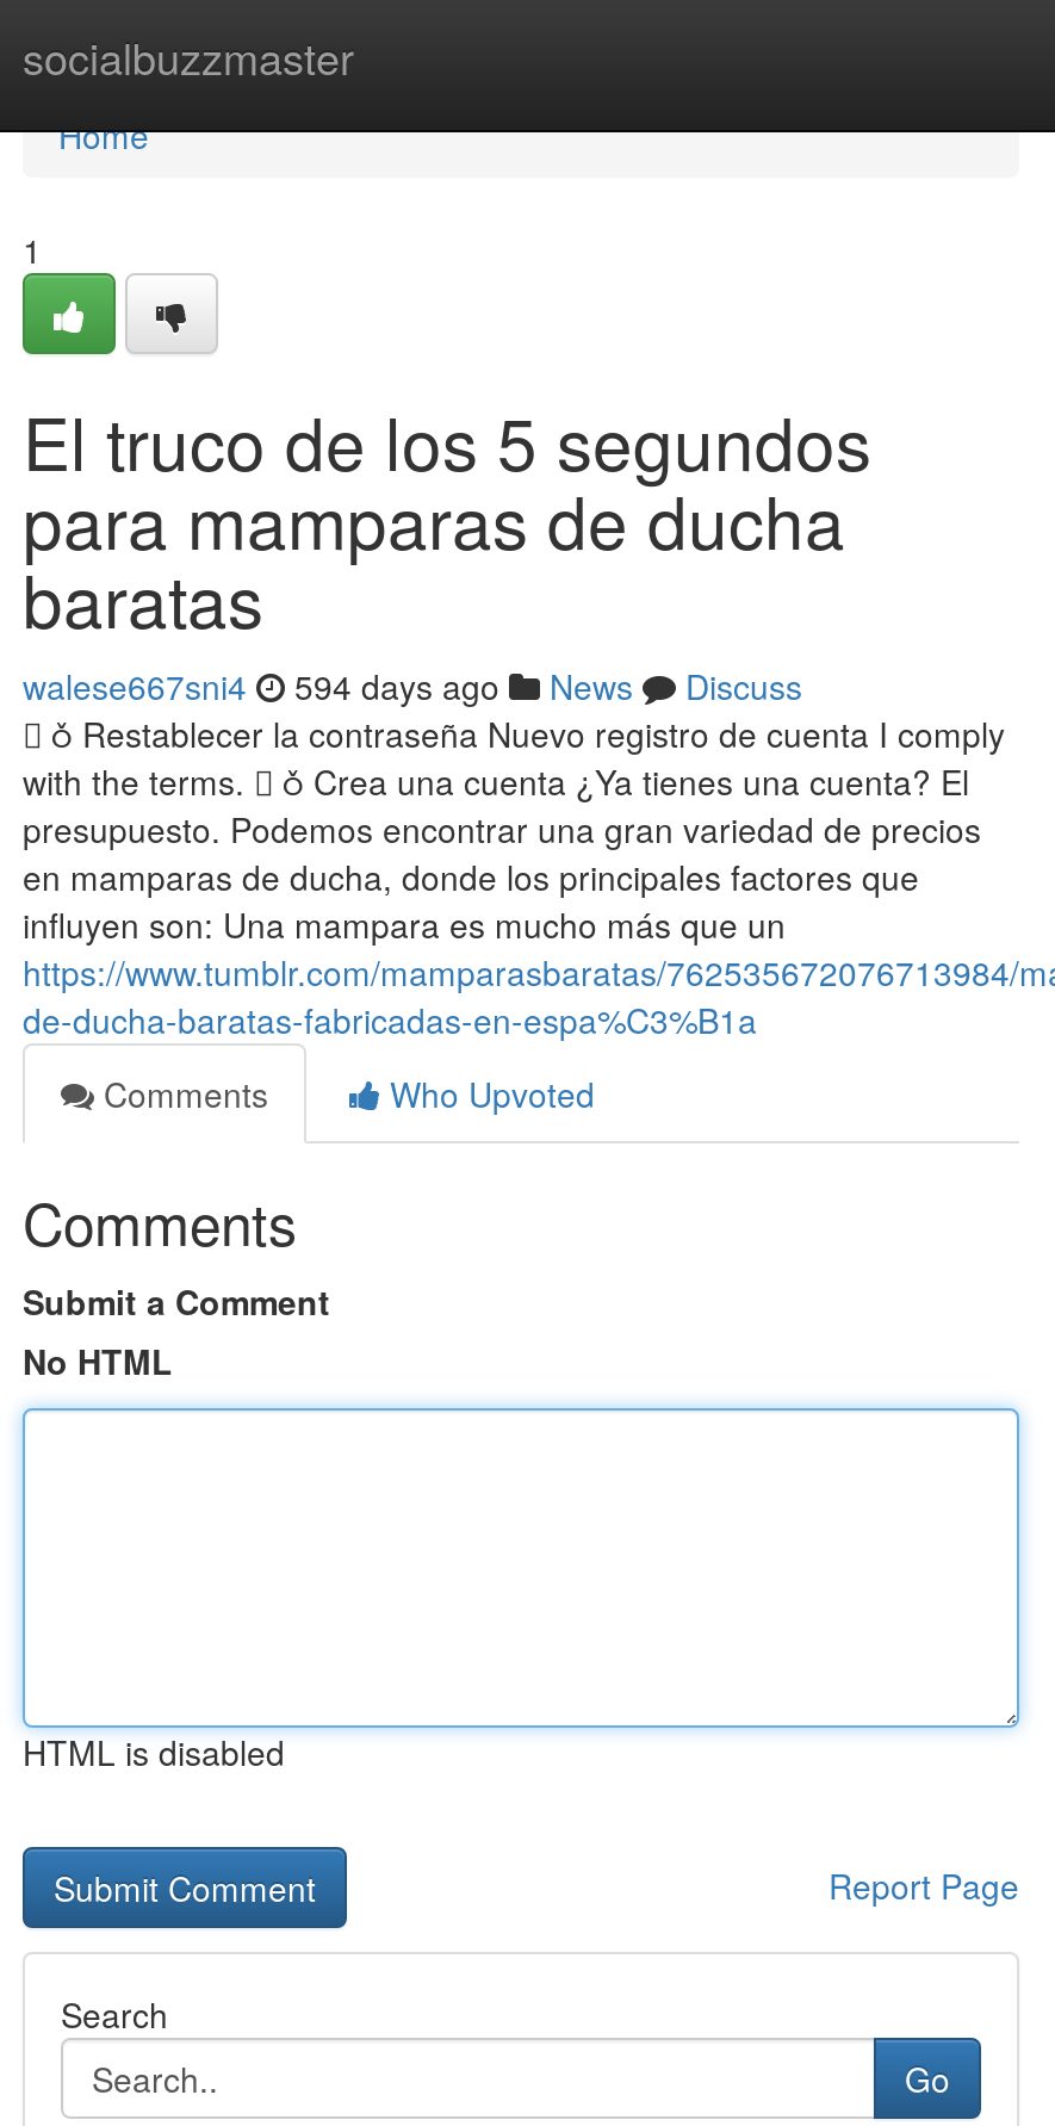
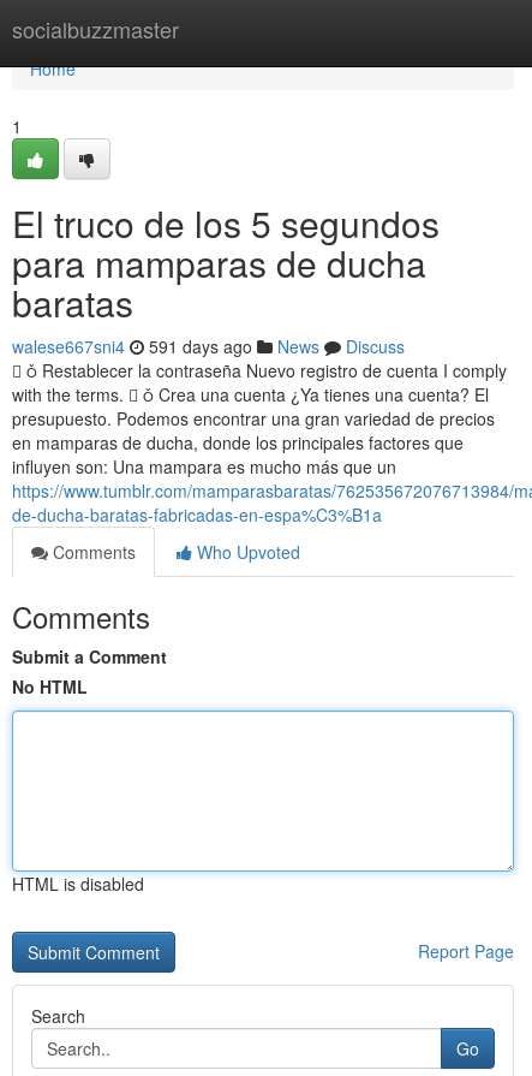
[23,662,802,709] walese667sni4 594 days ago News Discuss -> [12,334,405,358] walese667sni4 591 days ago News Discuss

